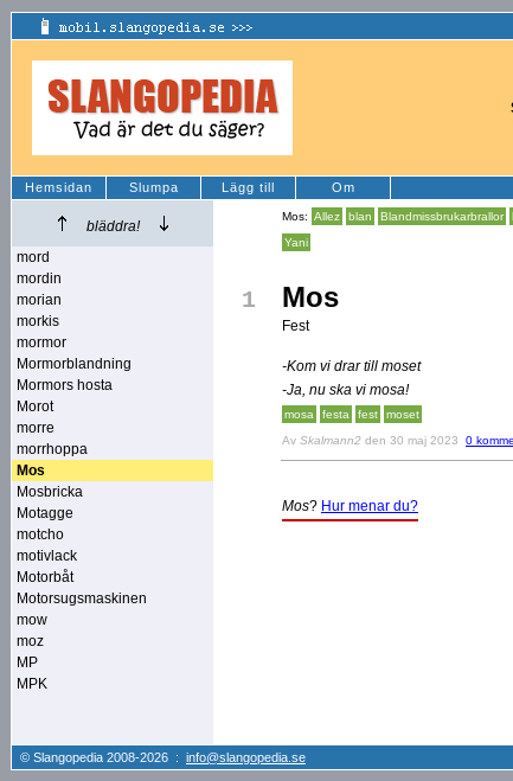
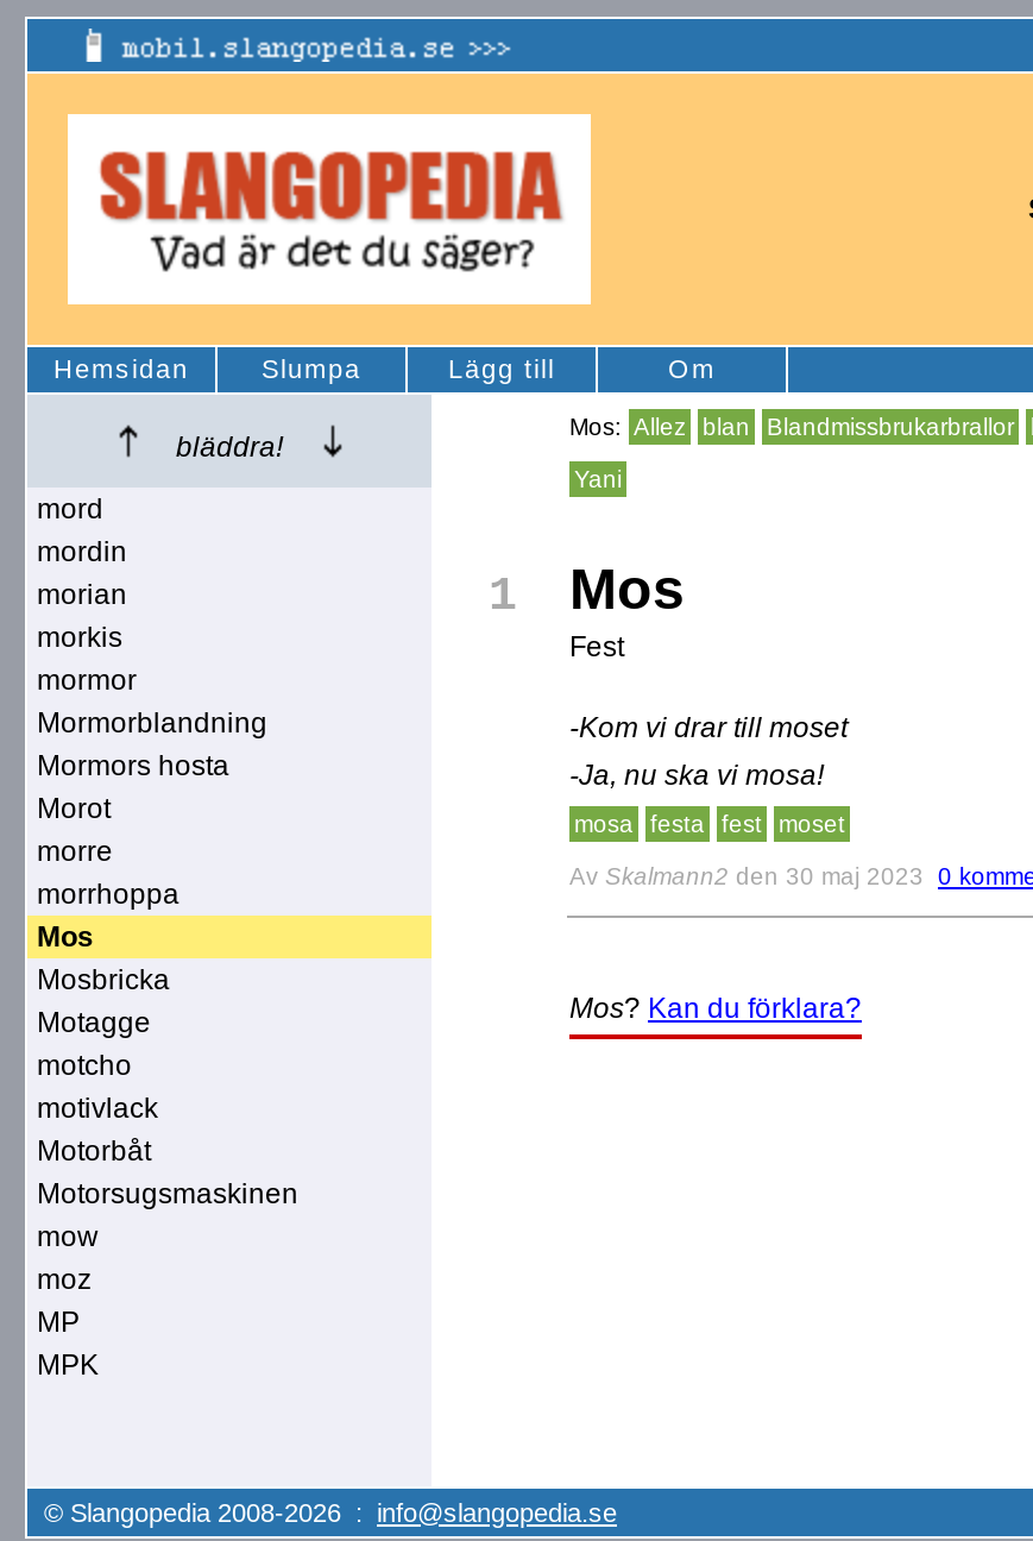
[282,498,418,514] Mos? Hur menar du? -> [569,992,862,1025] Mos? Kan du förklara?

